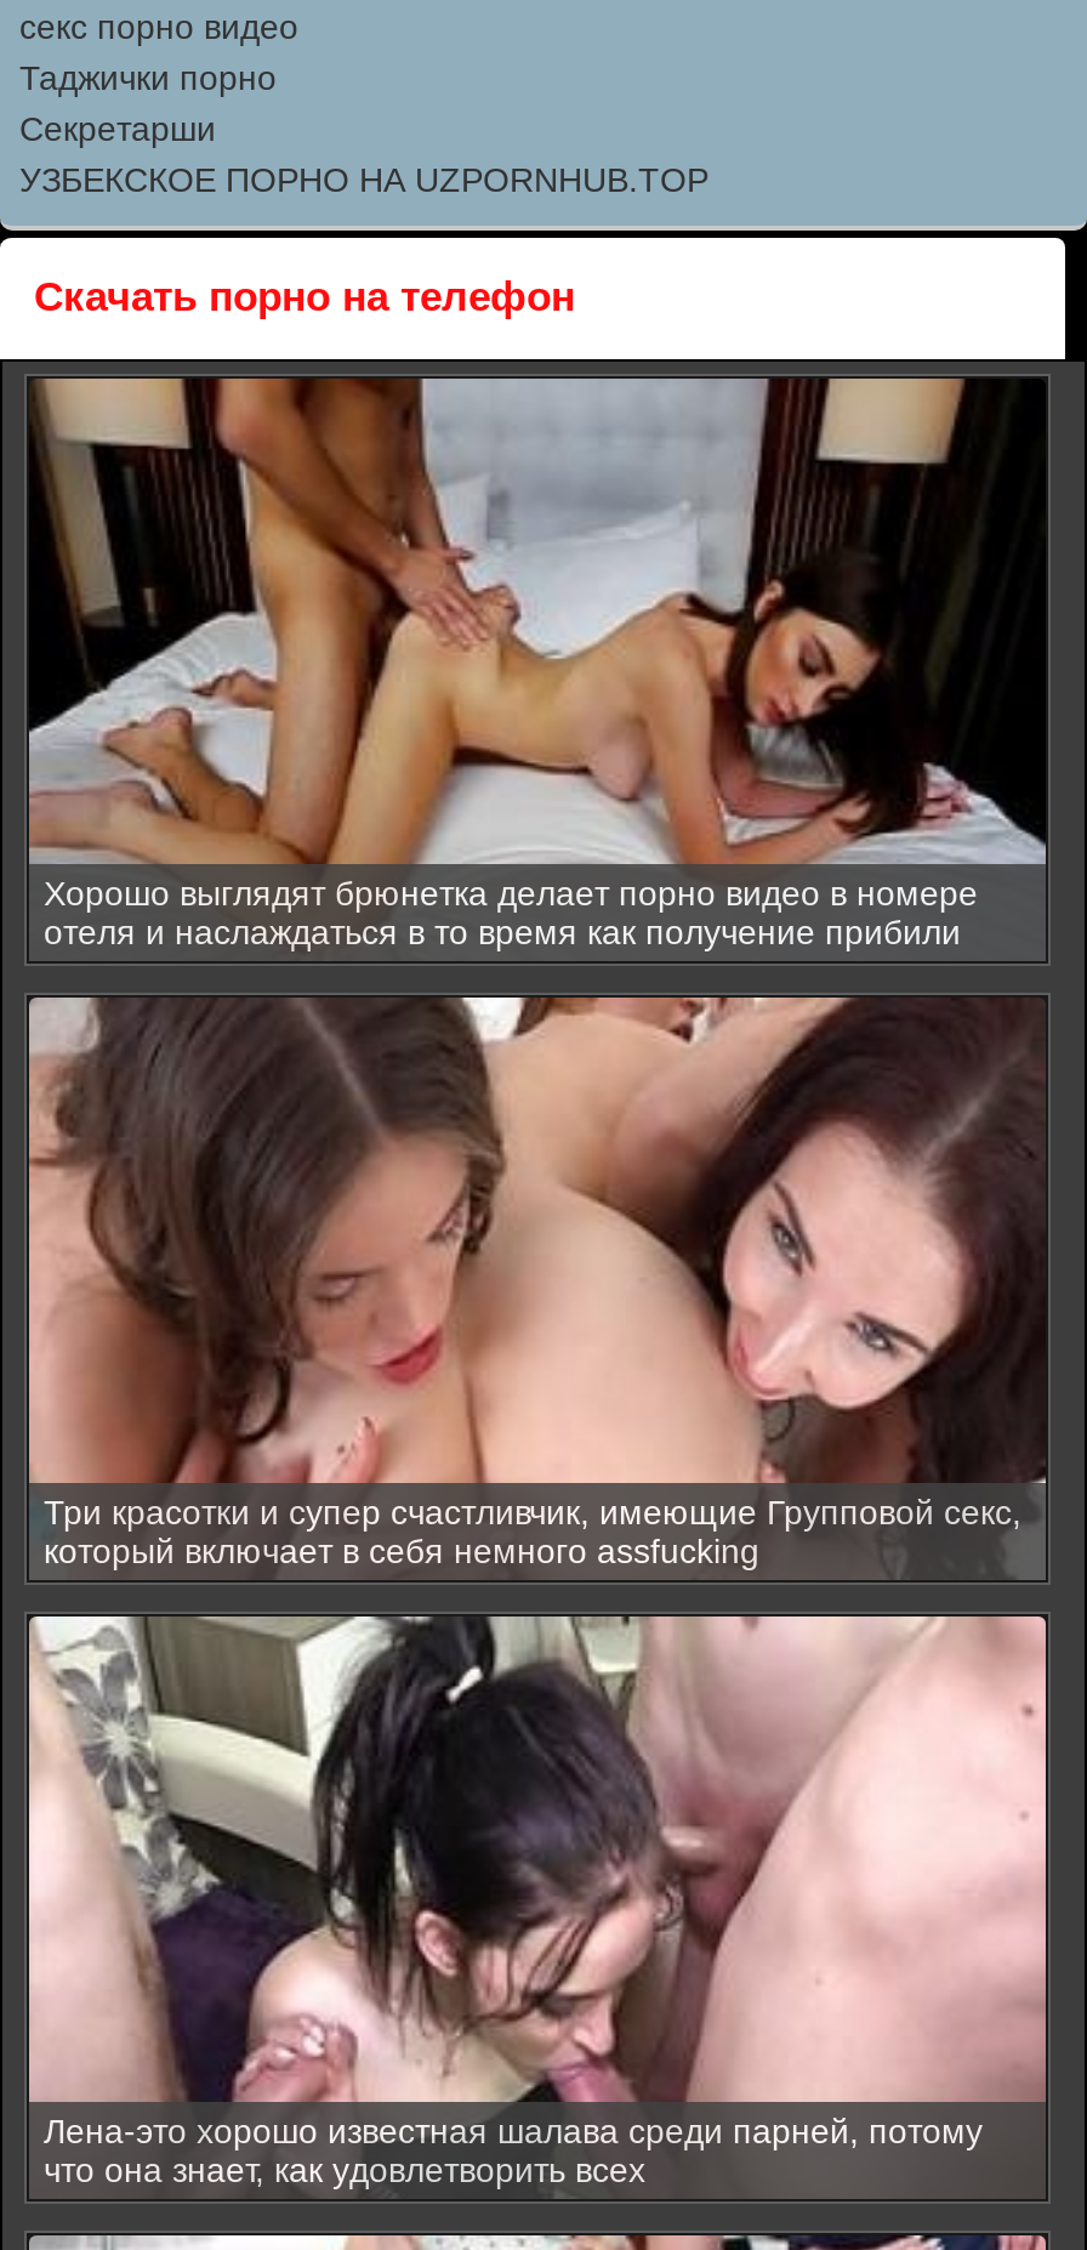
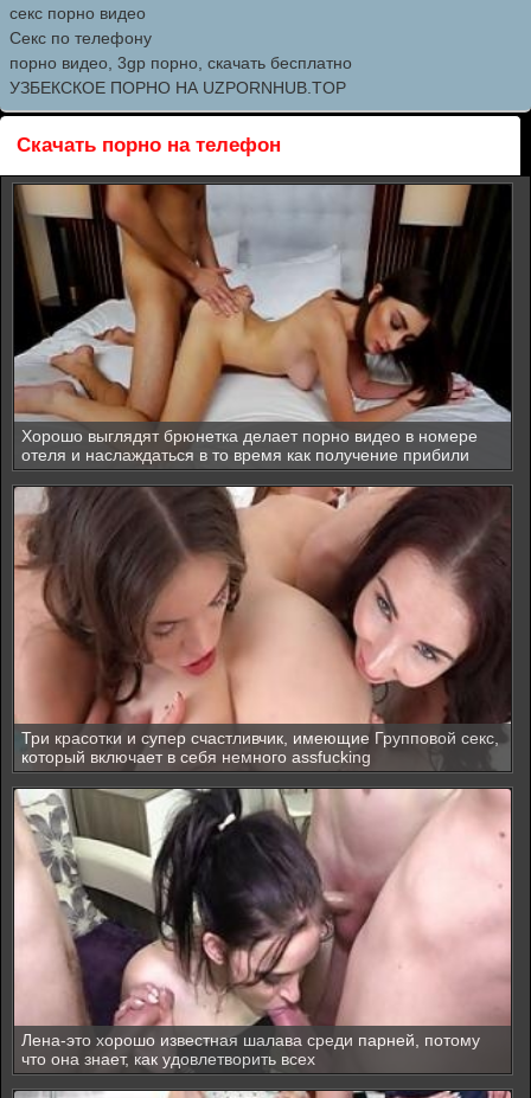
[19,58,277,148] Таджички порно | Секретарши -> [9,28,352,72] Секс по телефону | порно видео, 3gp порно, скачать бесплатно

